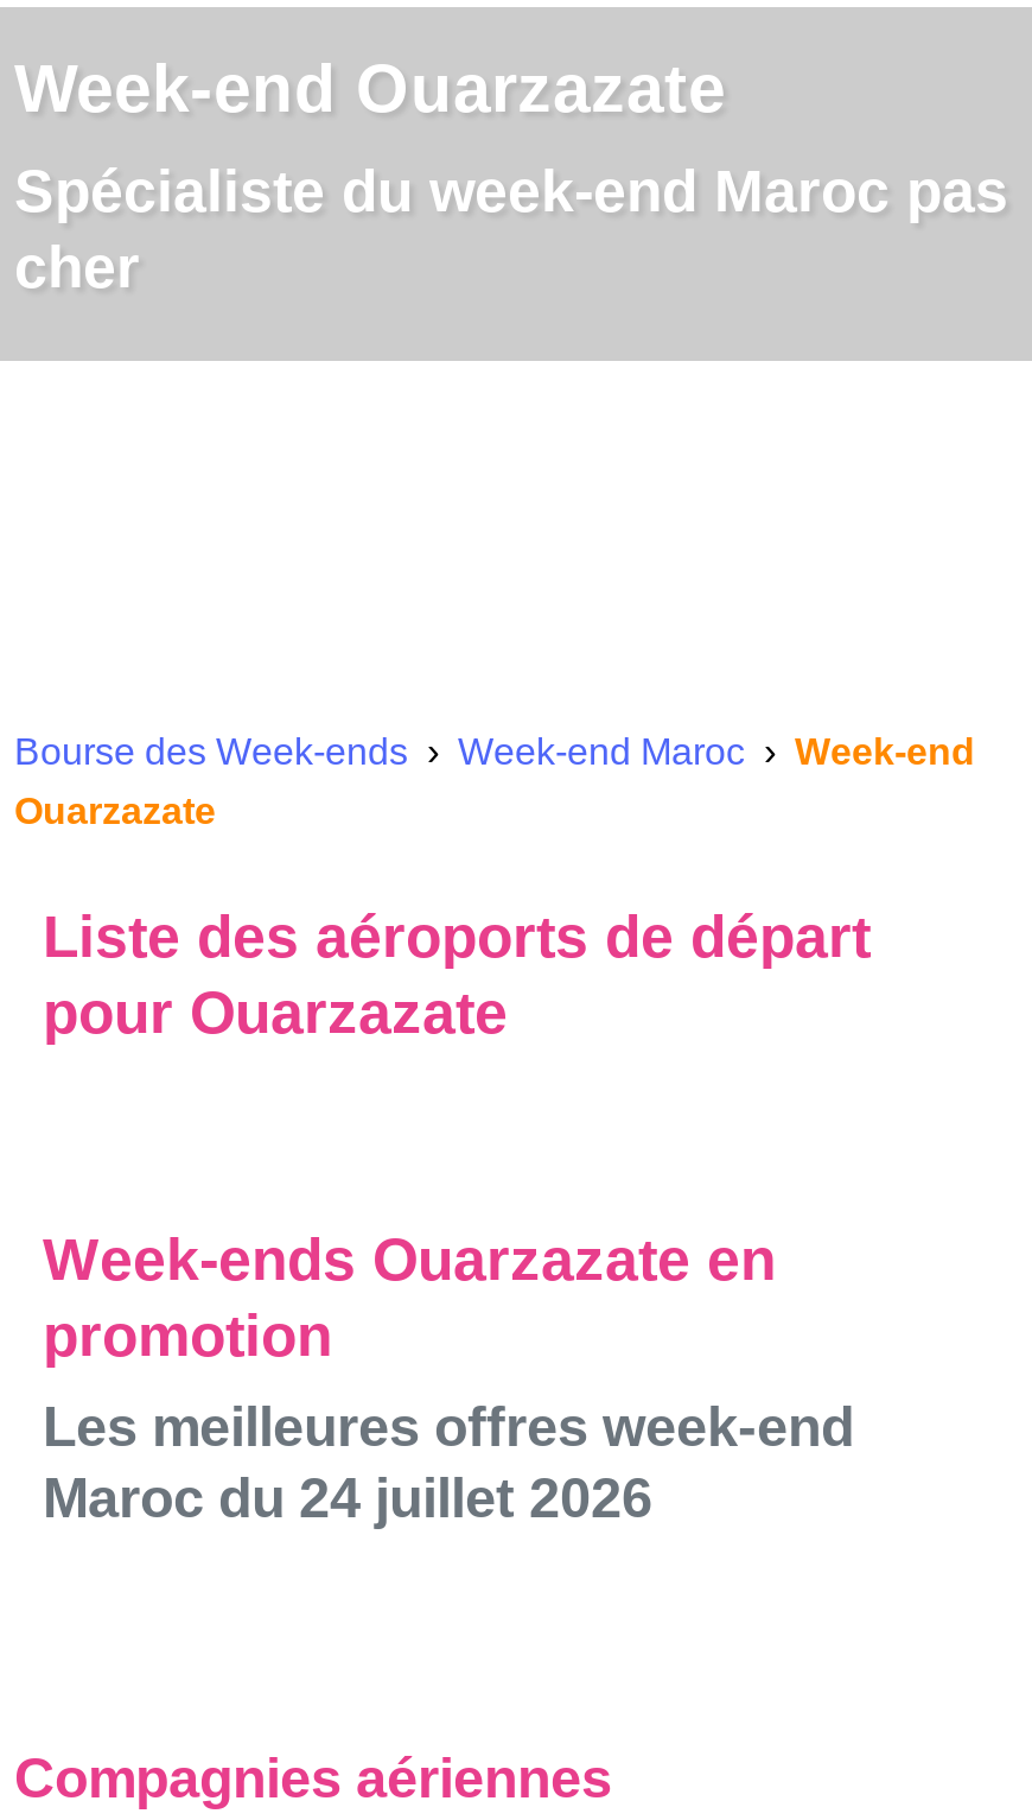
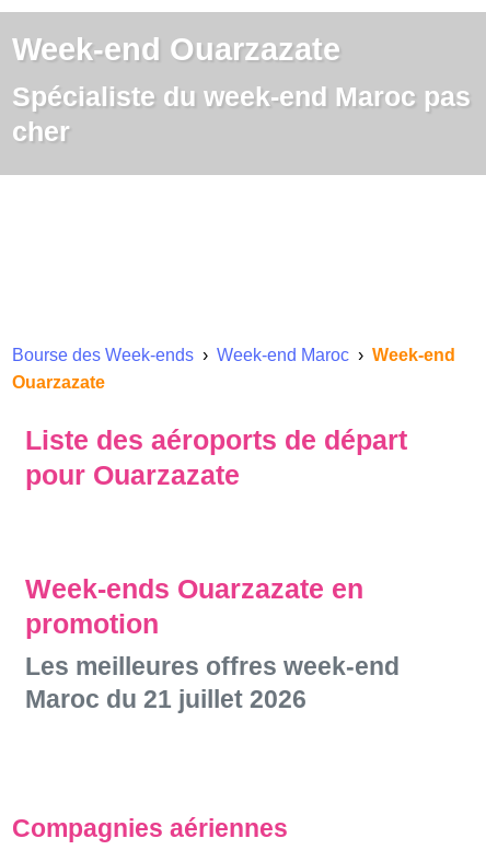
[43,1467,652,1529] Maroc du 24 juillet 2026 -> [25,685,306,713] Maroc du 21 juillet 2026

